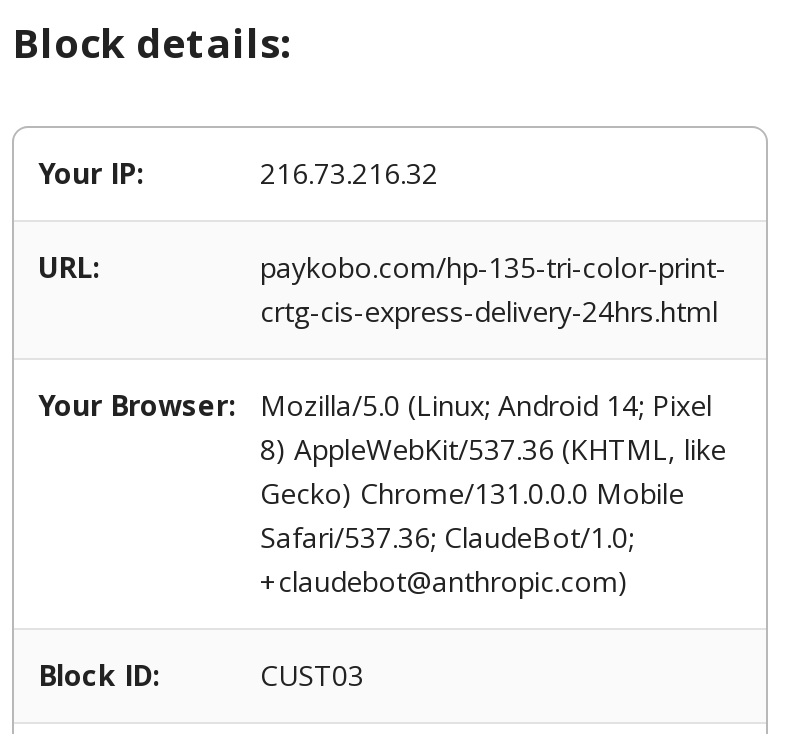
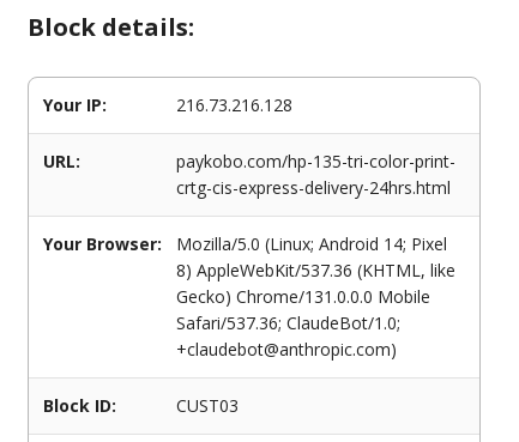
[260,154,438,192] 216.73.216.32 -> [176,93,292,116] 216.73.216.128

